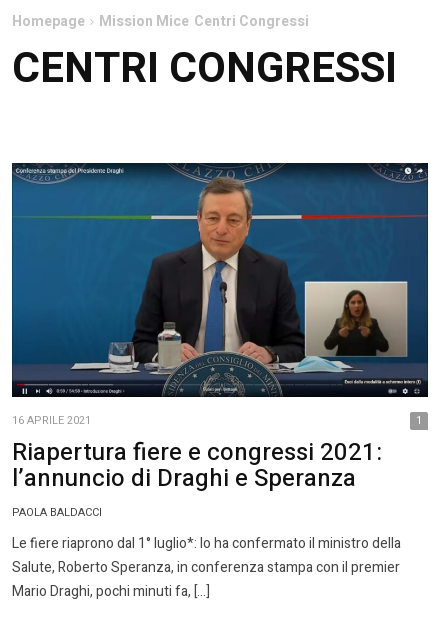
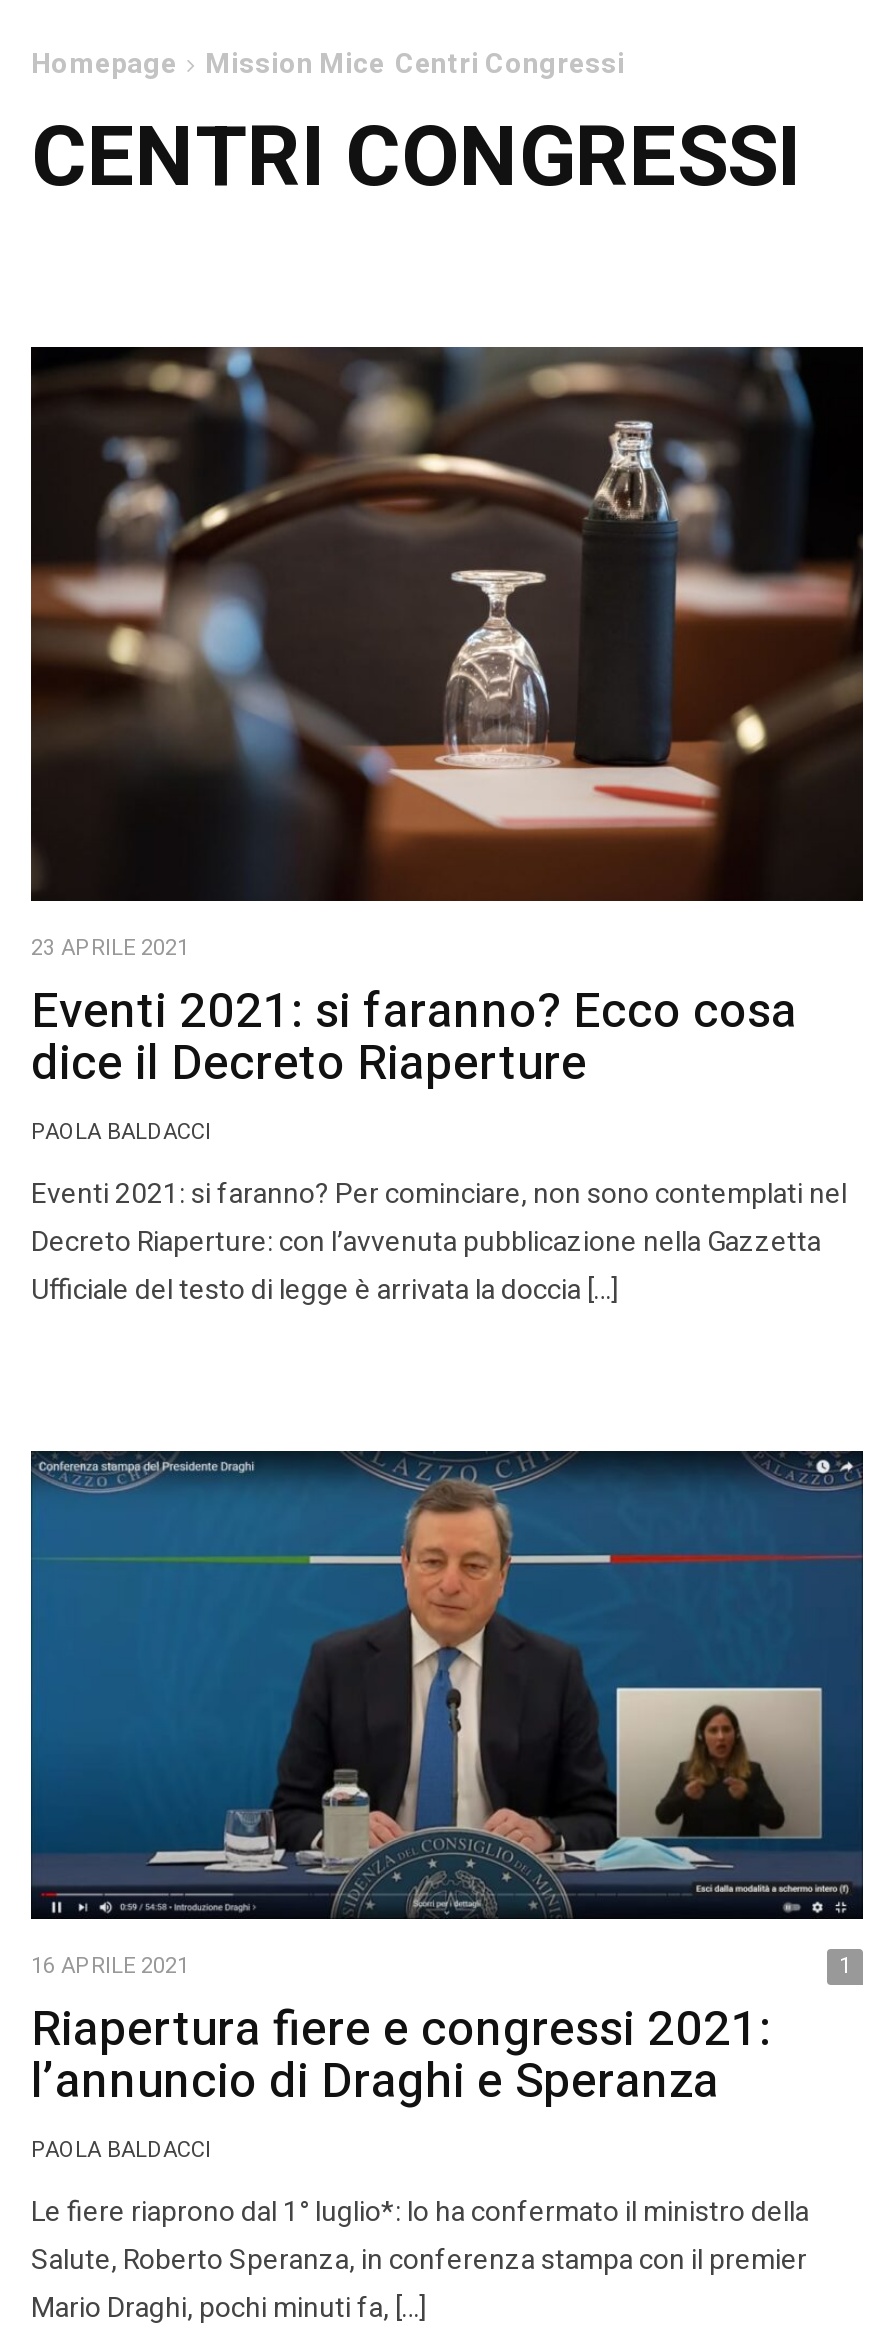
none -> [29,347,865,1312] [image] | 23 APRILE 2021 | Eventi 2021: si faranno? Ecco cosa | dice il Decreto Riaperture | PAOLA BALDACCI | Eventi 2021: si faranno? Per cominciare, non sono contemplati nel | Decreto Riaperture: con l’avvenuta pubblicazione nella Gazzetta | Ufficiale del testo di legge è arrivata la doccia […]

